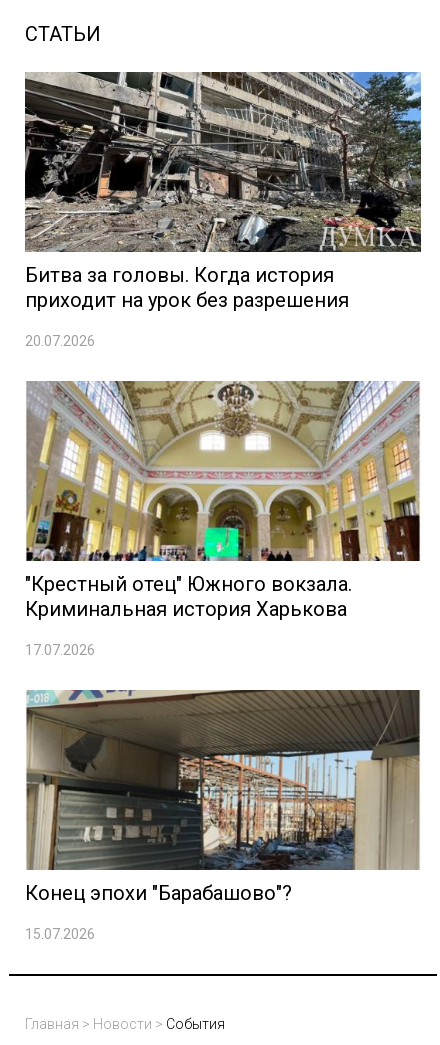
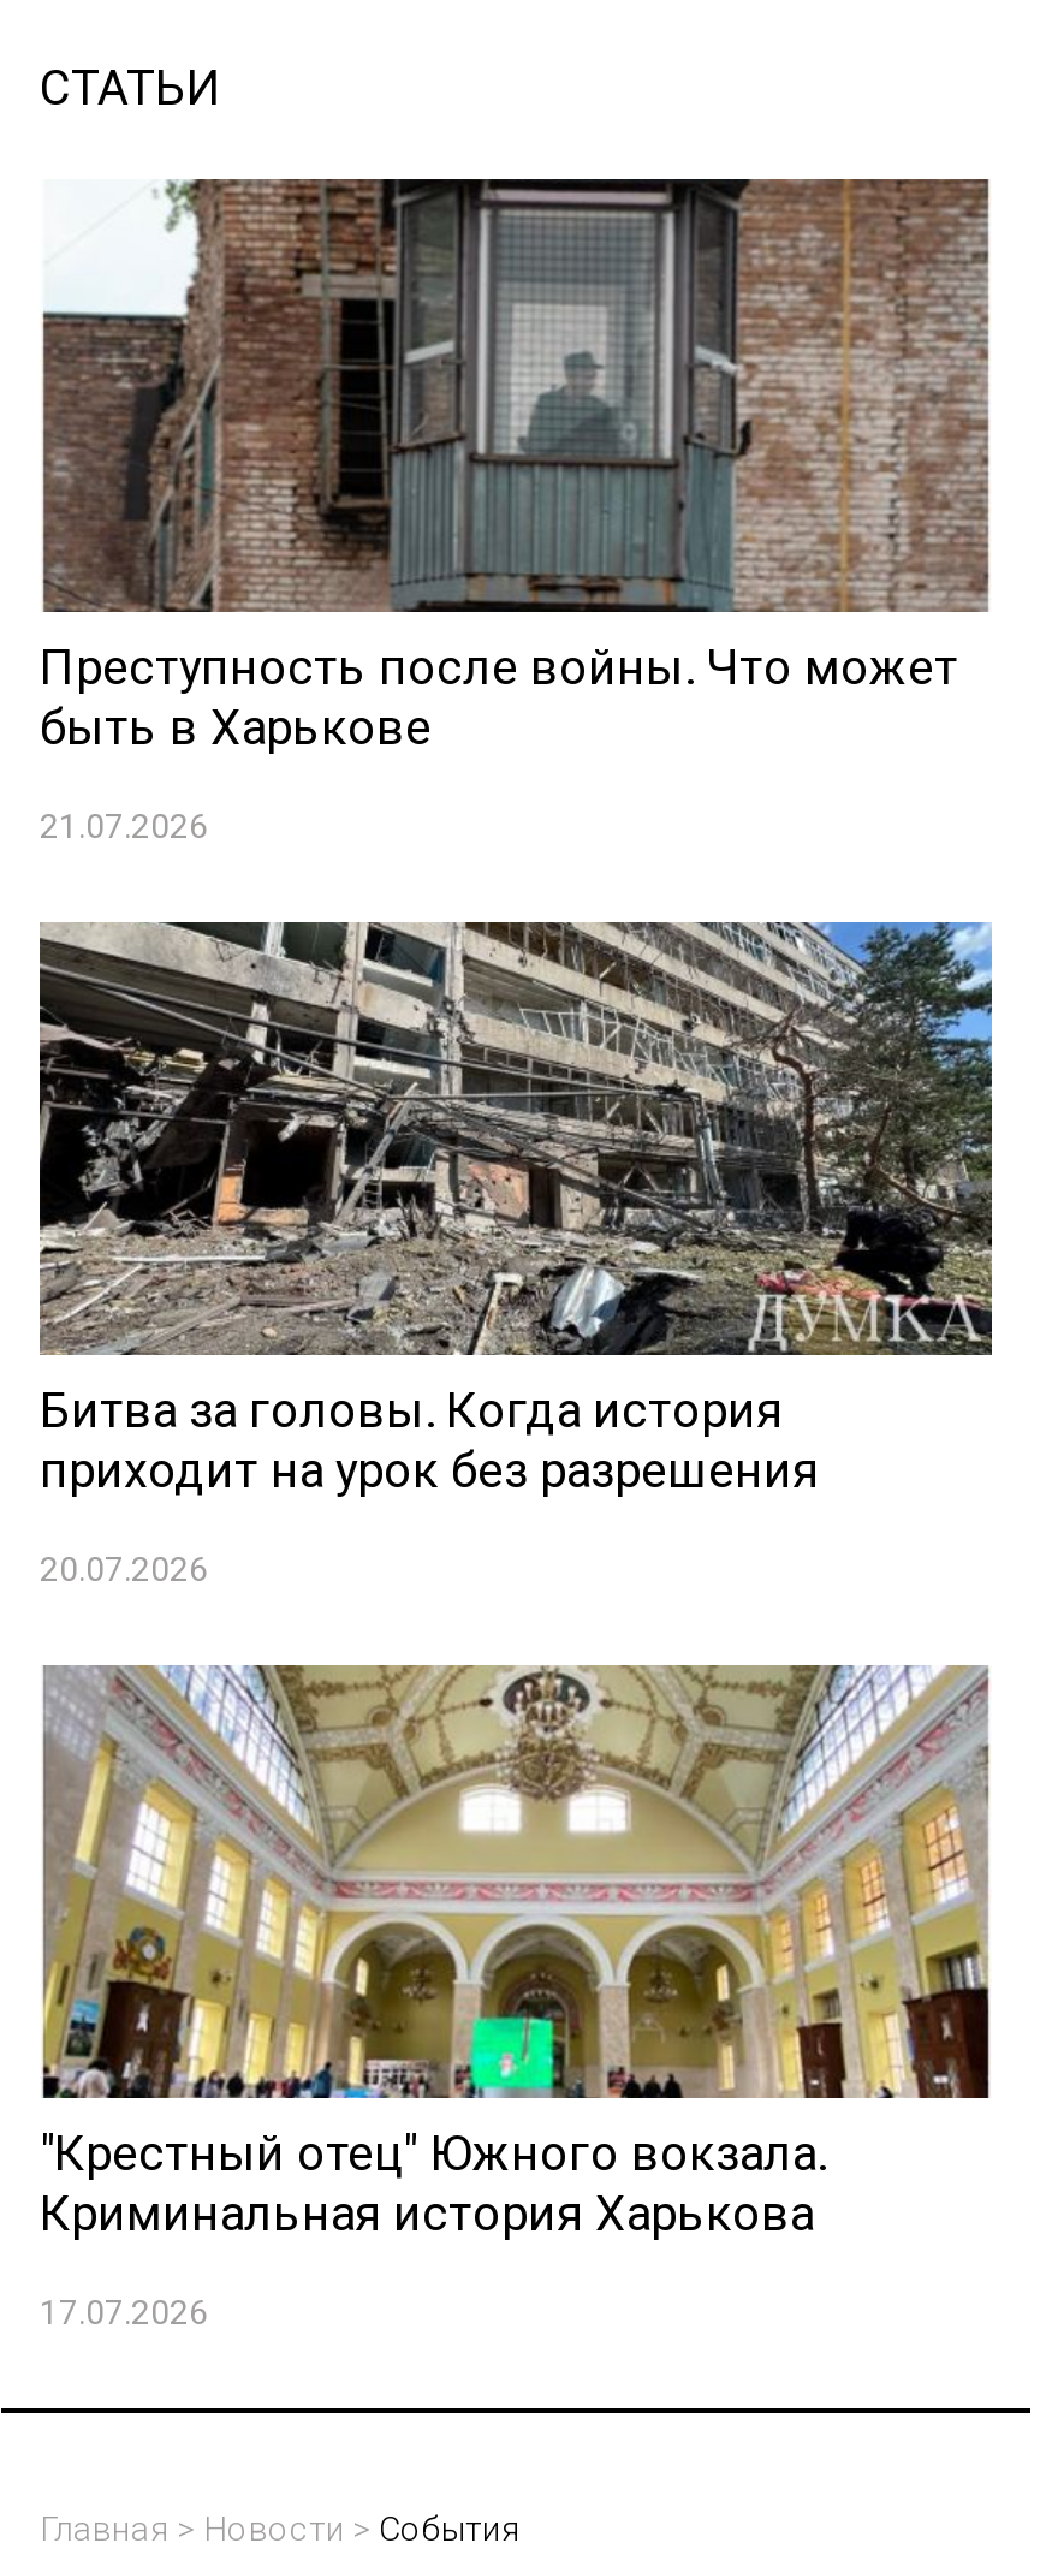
none -> [40,177,992,846] [image] | Преступность после войны. Что может | быть в Харькове | 21.07.2026
moved [23,70,423,658] -> [35,917,997,2332]: [image] | Битва за головы. Когда история | приходит на урок без разрешения | 20.07.2026 | "Крестный отец" Южного вокзала. | Криминальная история Харькова | 17.07.2026
[25,689,420,942] [image] | Конец эпохи "Барабашово"? | 15.07.2026 -> none

